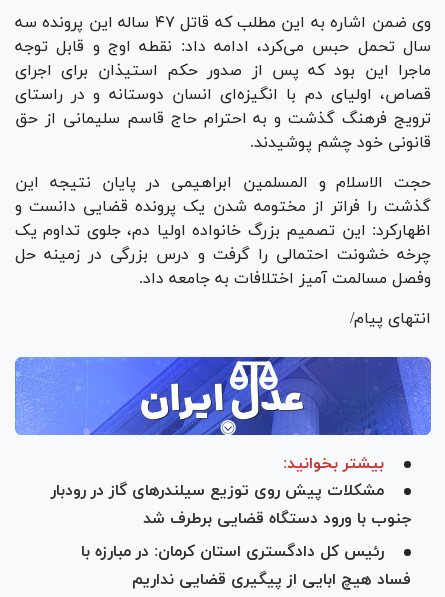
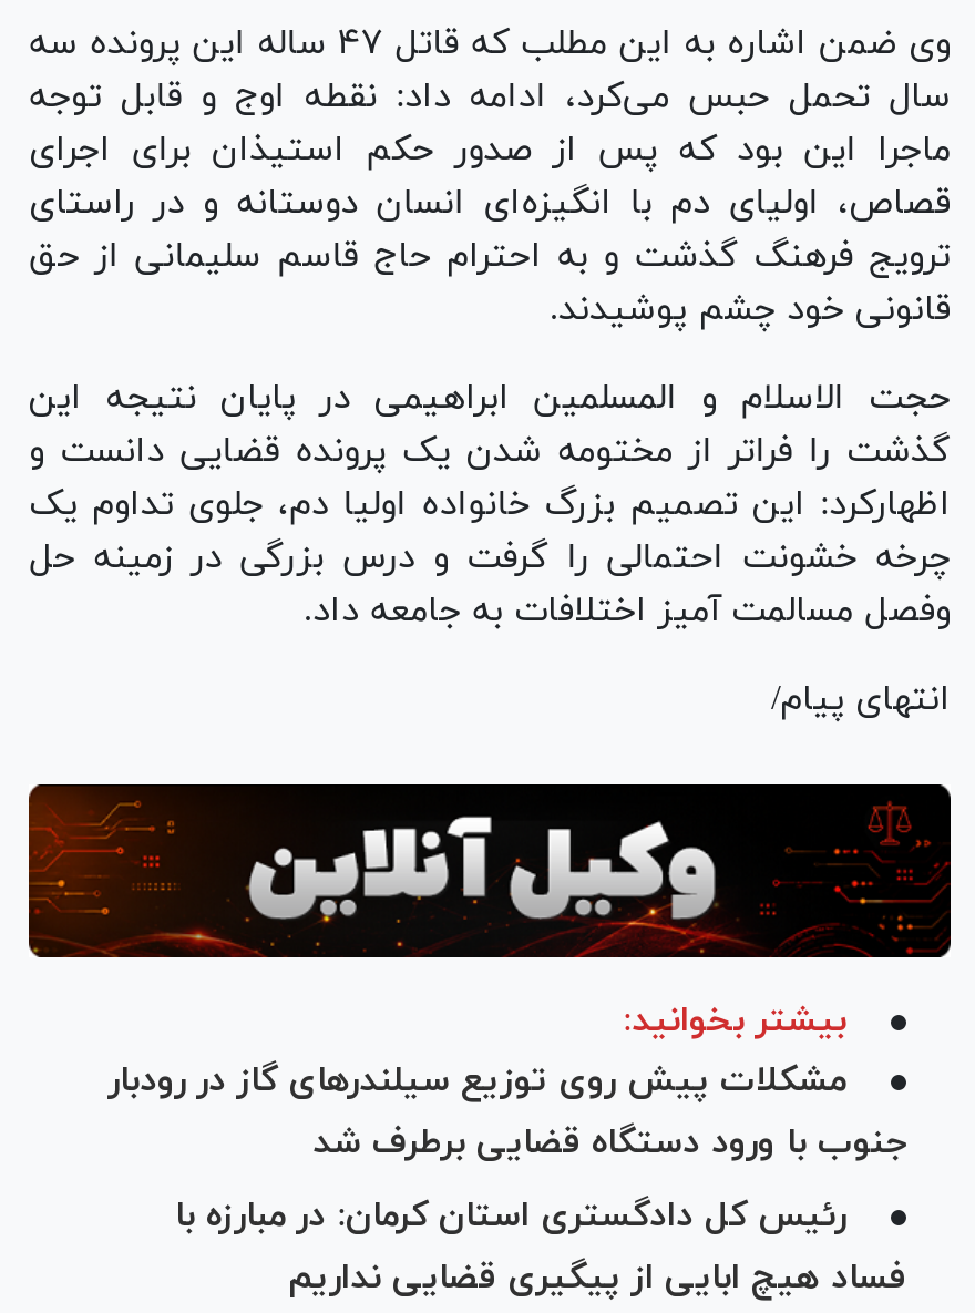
[14,356,432,436] [image] -> [27,782,953,960] [image]

